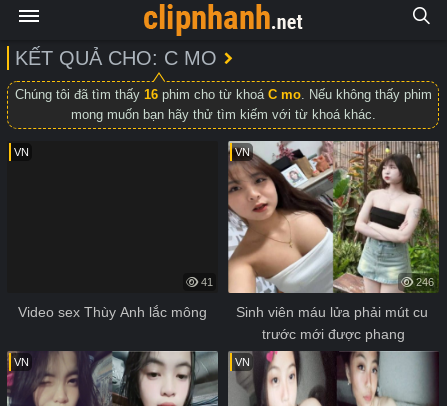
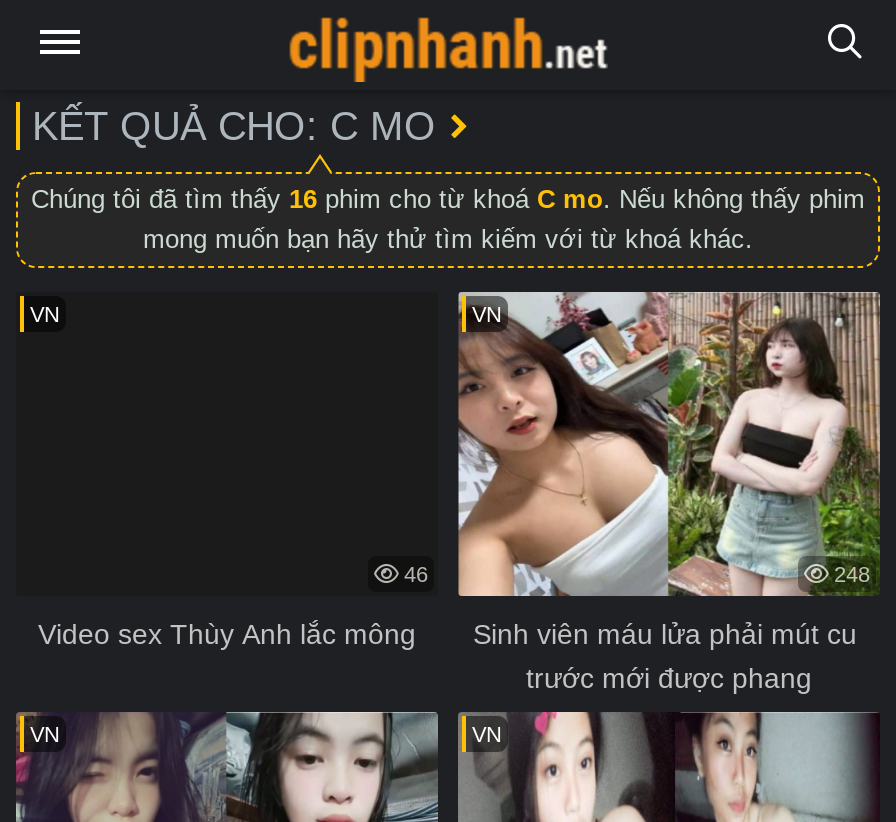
[198,276,213,288] 41 -> [398,562,428,586] 46
[413,276,434,288] 246 -> [828,562,870,586] 248

